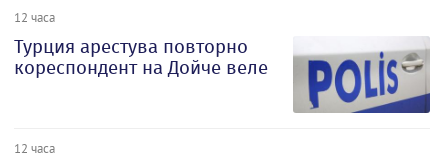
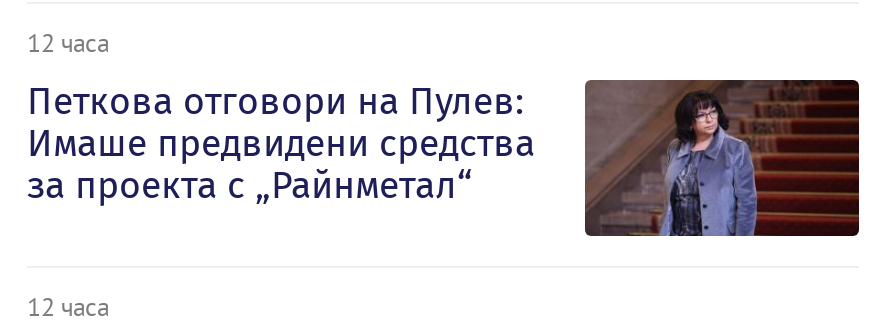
[14,35,431,114] [image] | Турция арестува повторно | кореспондент на Дойче веле -> [27,78,861,238] [image] | Петкова отговори на Пулев: | Имаше предвидени средства | за проекта с „Райнметал“

